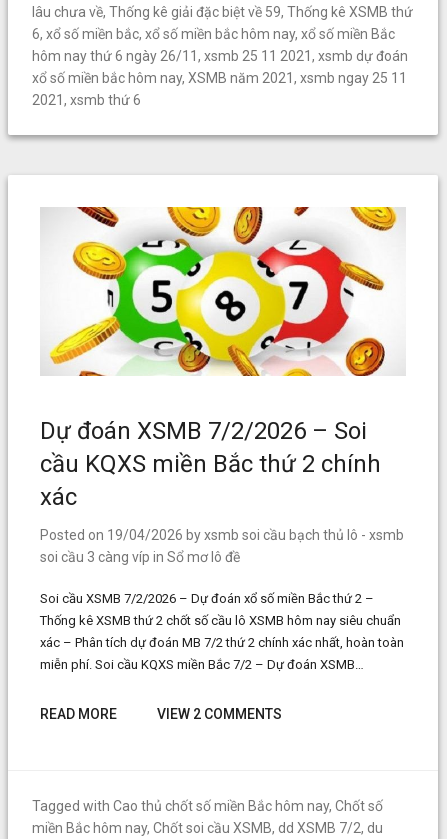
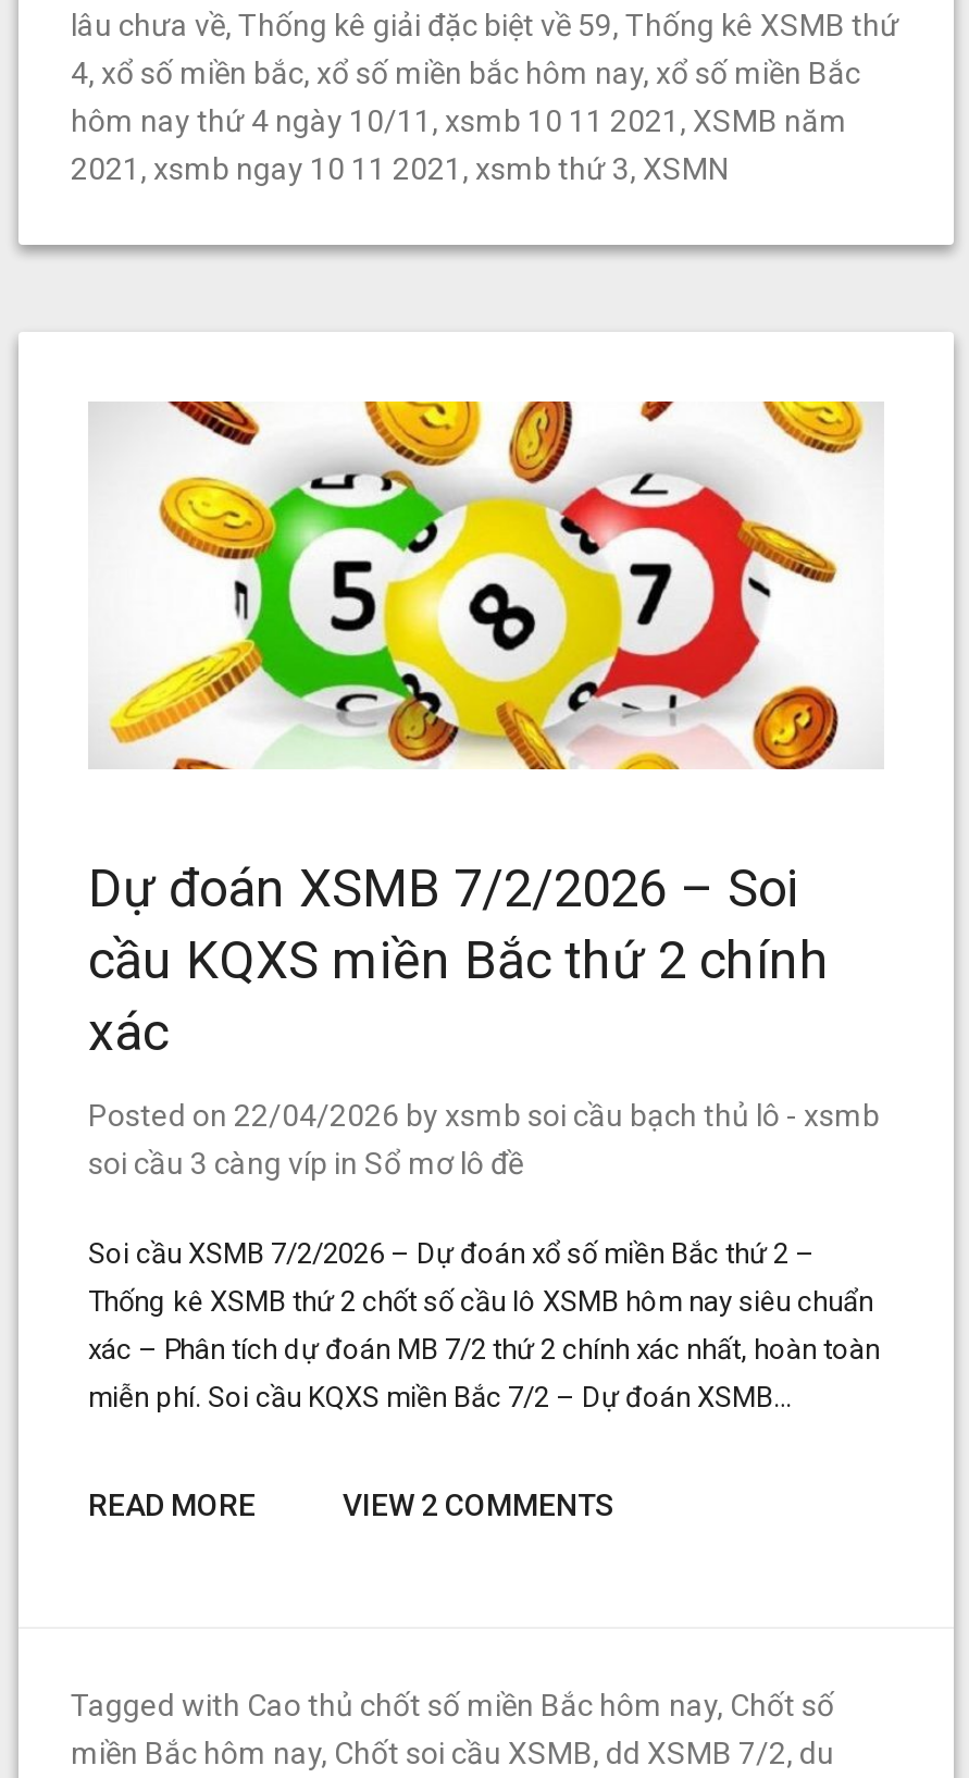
[32,26,408,108] 6, xổ số miền bắc, xổ số miền bắc hôm nay, xổ số miền Bắc | hôm nay thứ 6 ngày 26/11, xsmb 25 11 2021, xsmb dự đoán | xổ số miền bắc hôm nay, XSMB năm 2021, xsmb ngay 25 11 | 2021, xsmb thứ 6 -> [71,56,860,187] 4, xổ số miền bắc, xổ số miền bắc hôm nay, xổ số miền Bắc | hôm nay thứ 4 ngày 10/11, xsmb 10 11 2021, XSMB năm | 2021, xsmb ngay 10 11 2021, xsmb thứ 3, XSMN
[40,527,404,543] Posted on 19/04/2026 by xsmb soi cầu bạch thủ lô - xsmb -> [88,1098,880,1133] Posted on 22/04/2026 by xsmb soi cầu bạch thủ lô - xsmb

